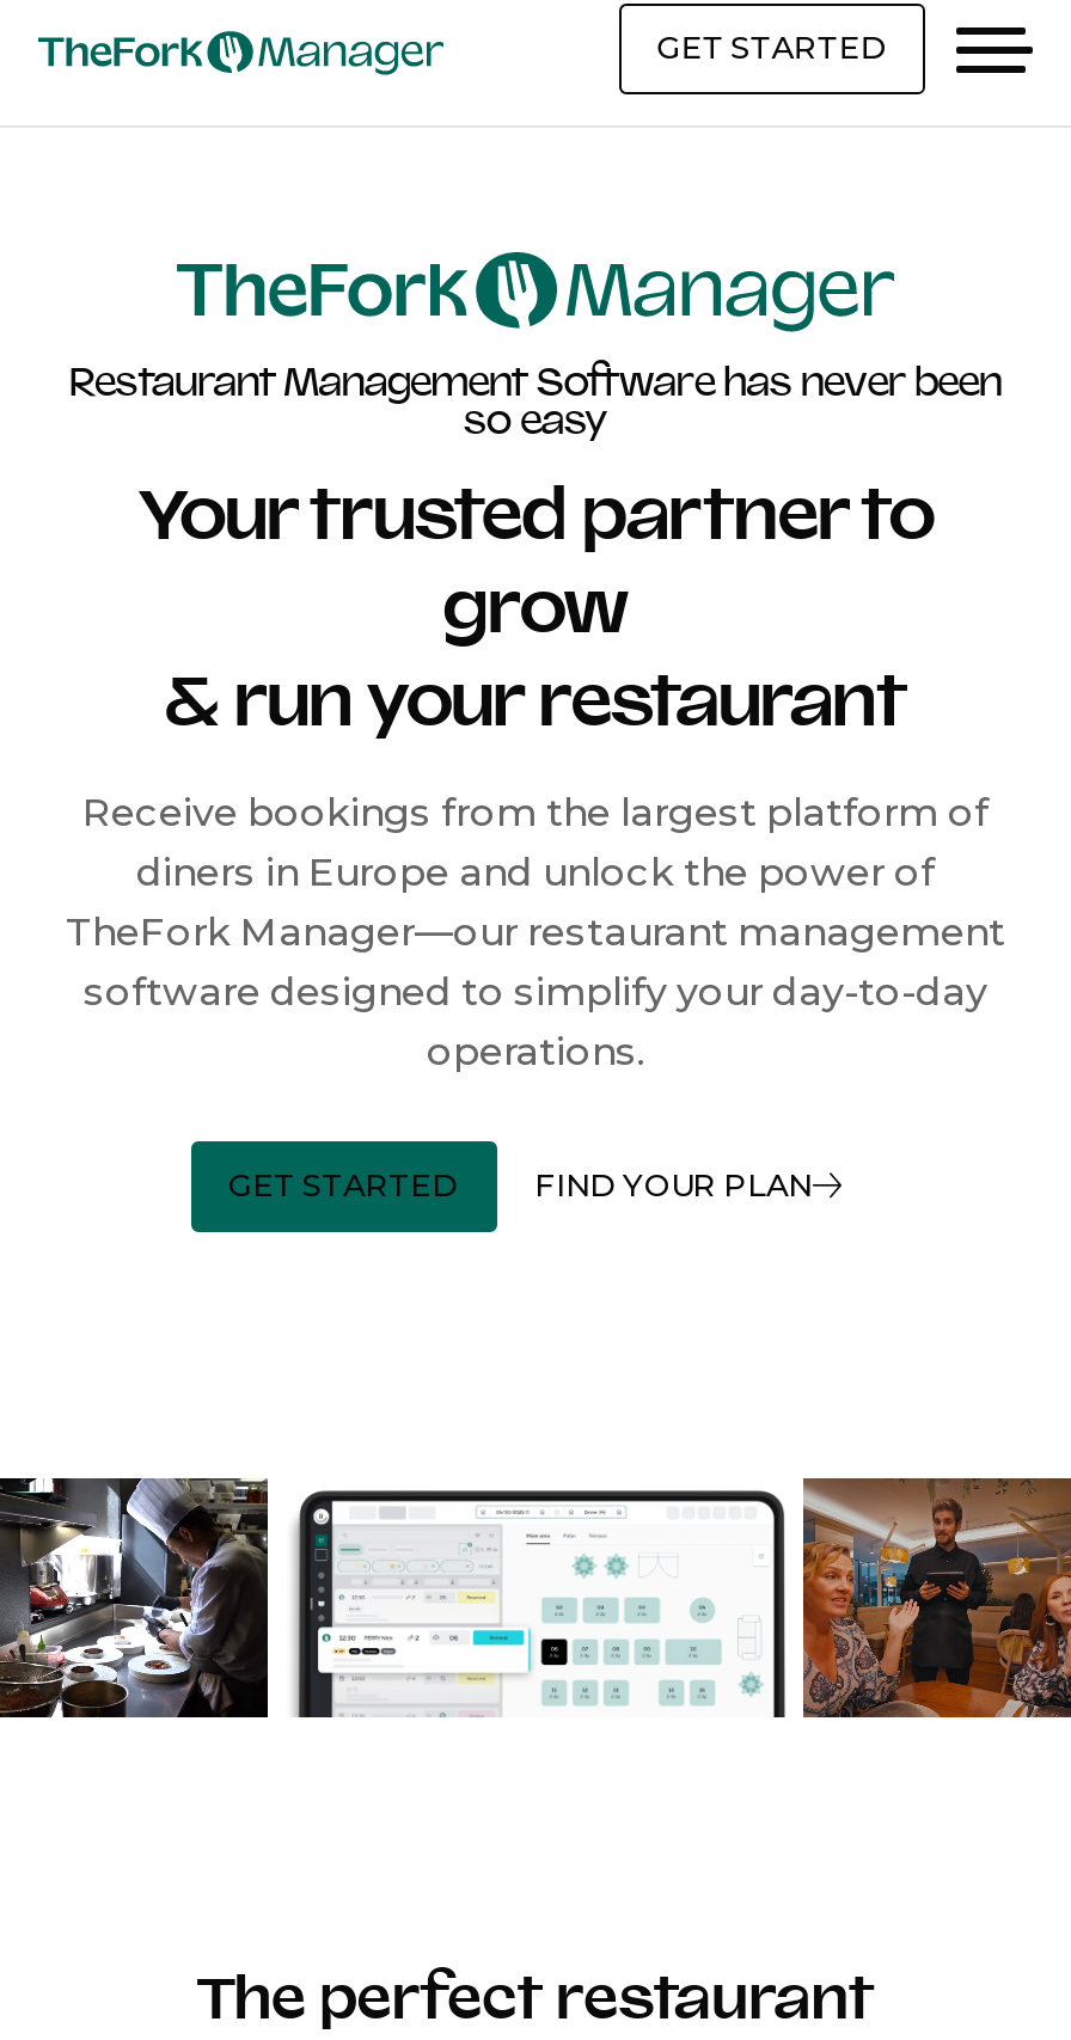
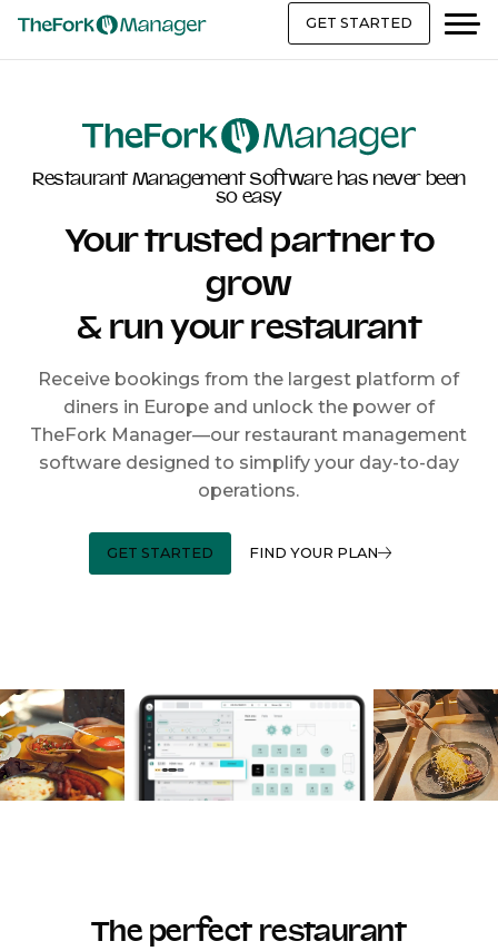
[7,1476,270,1720] [image] -> [3,688,126,802] [image]
[801,1478,1064,1720] [image] -> [372,688,495,802] [image]

